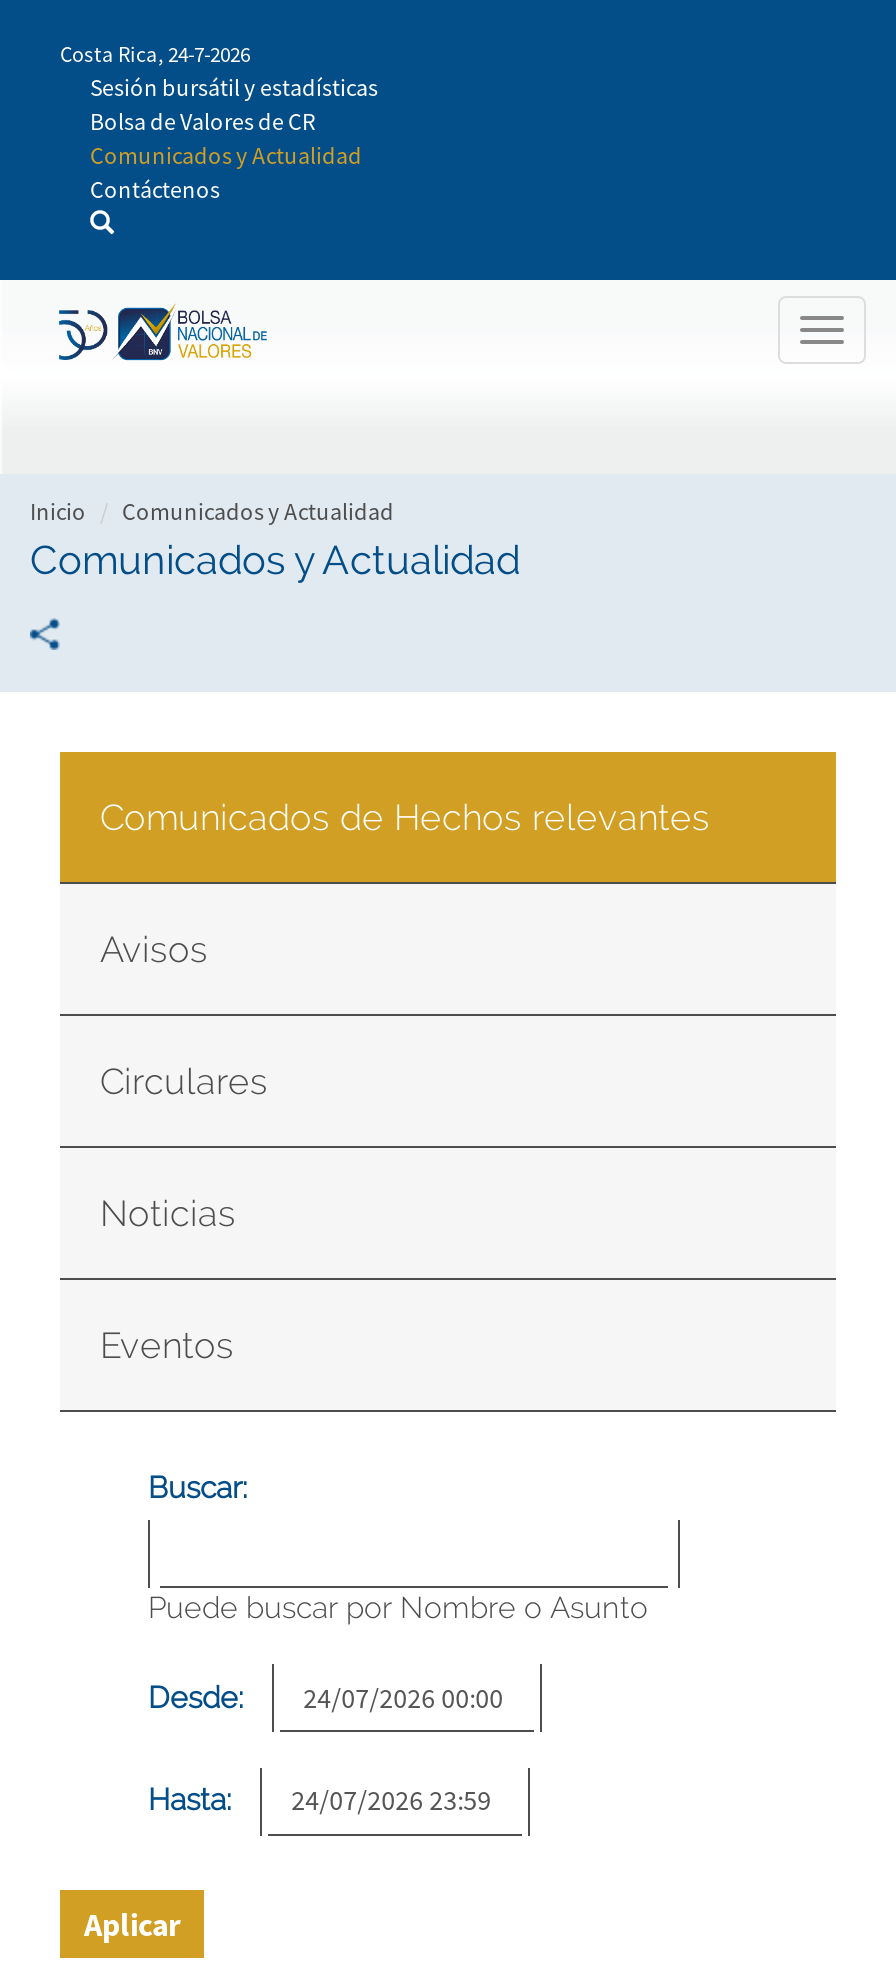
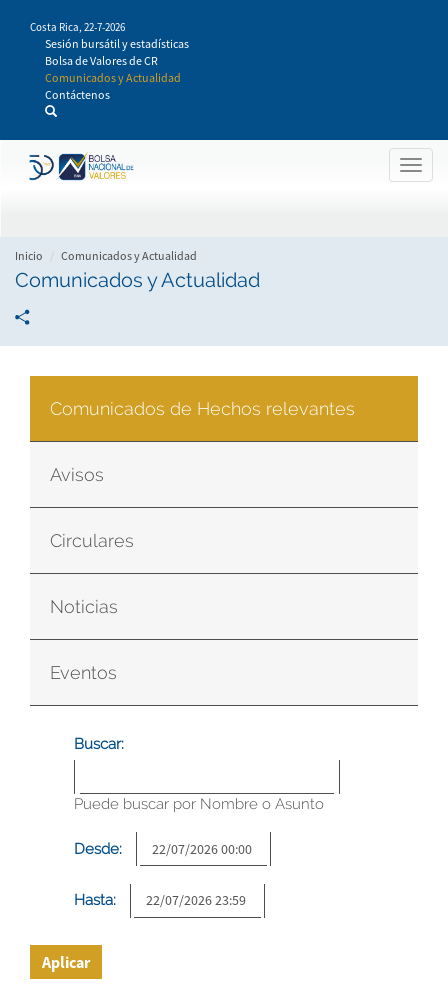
[60,40,250,68] Costa Rica, 24-7-2026 -> [30,20,125,34] Costa Rica, 22-7-2026

